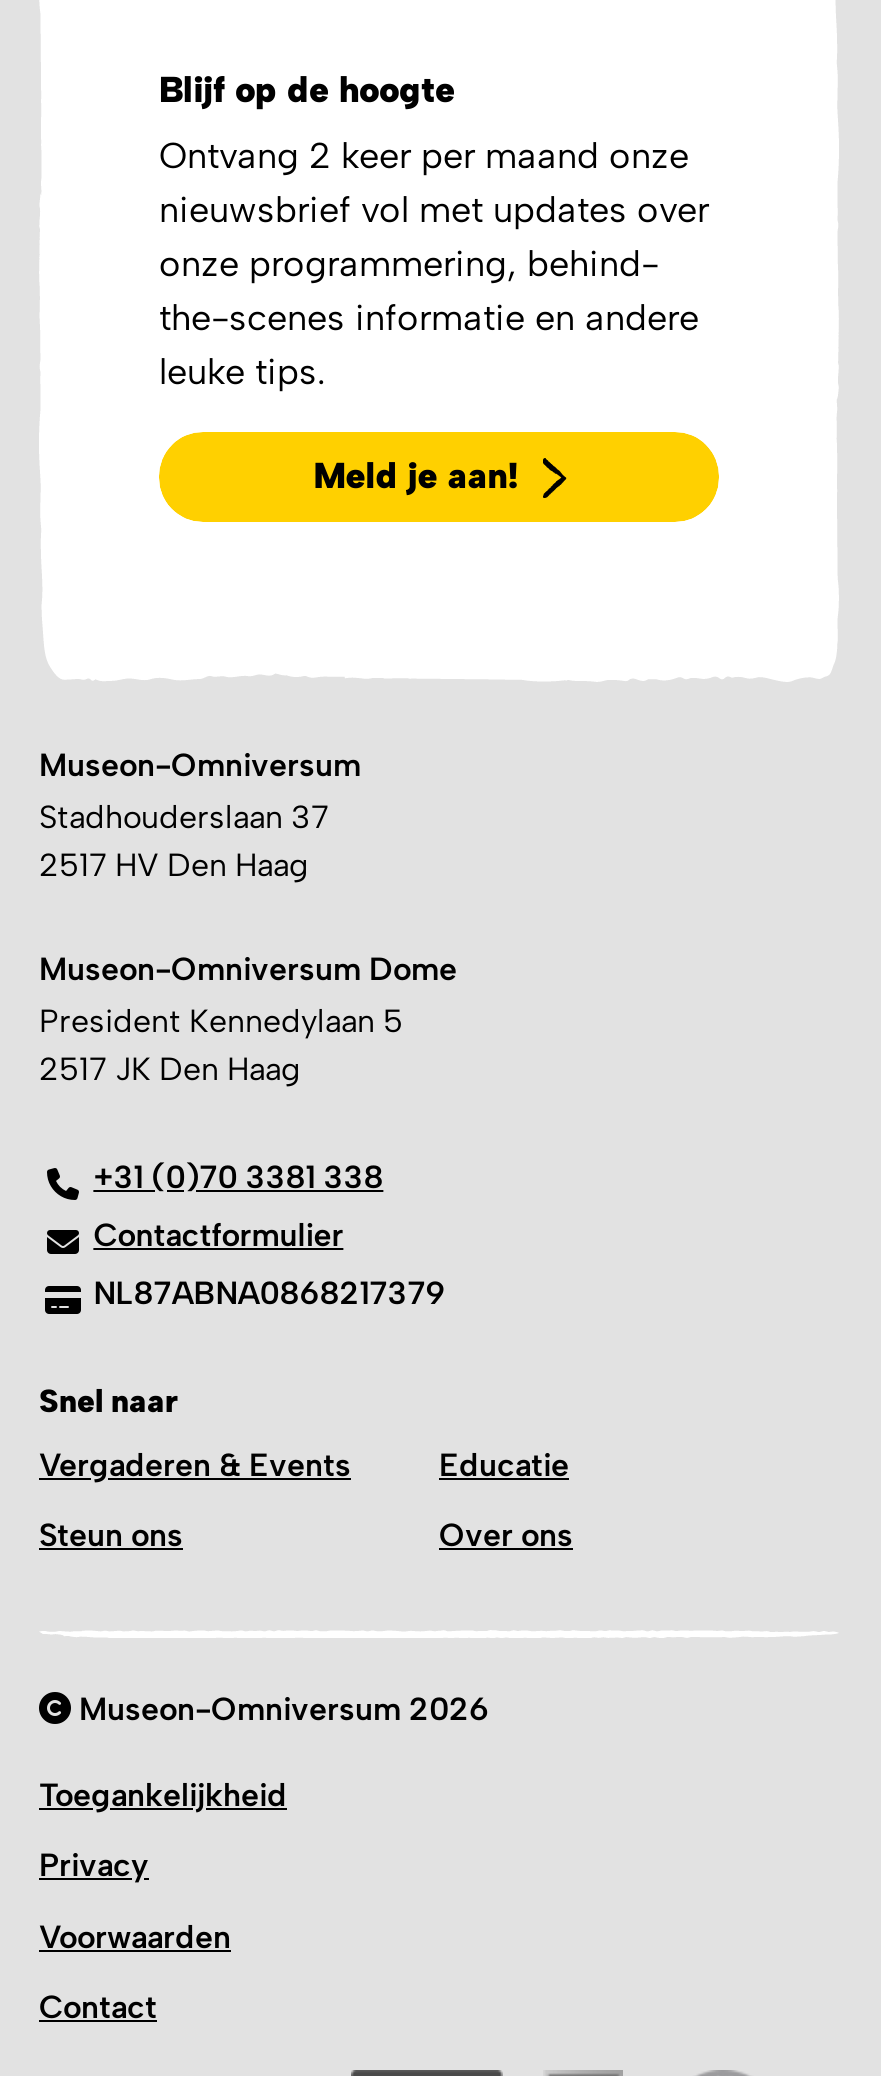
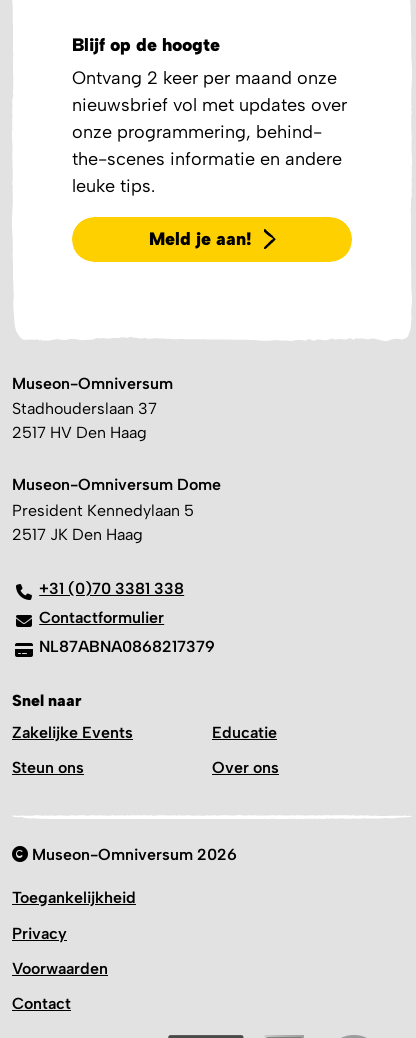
[39,1446,351,1484] Vergaderen & Events -> [12,723,133,742] Zakelijke Events

